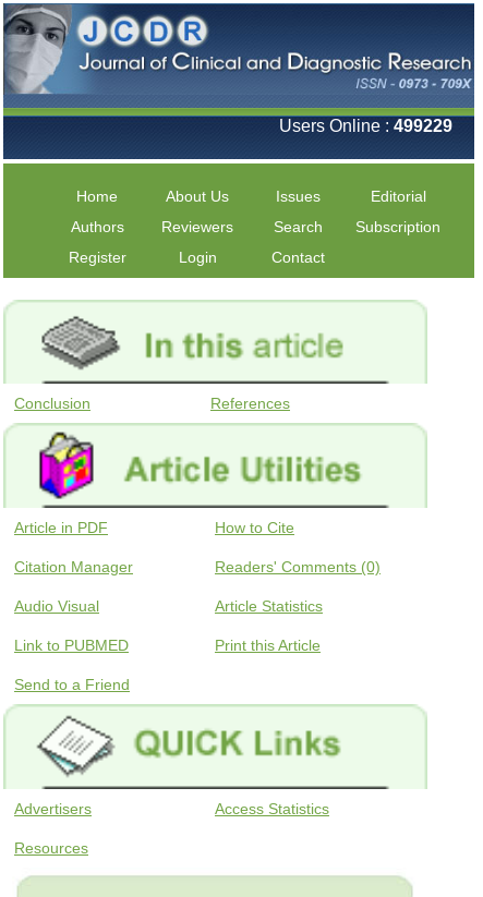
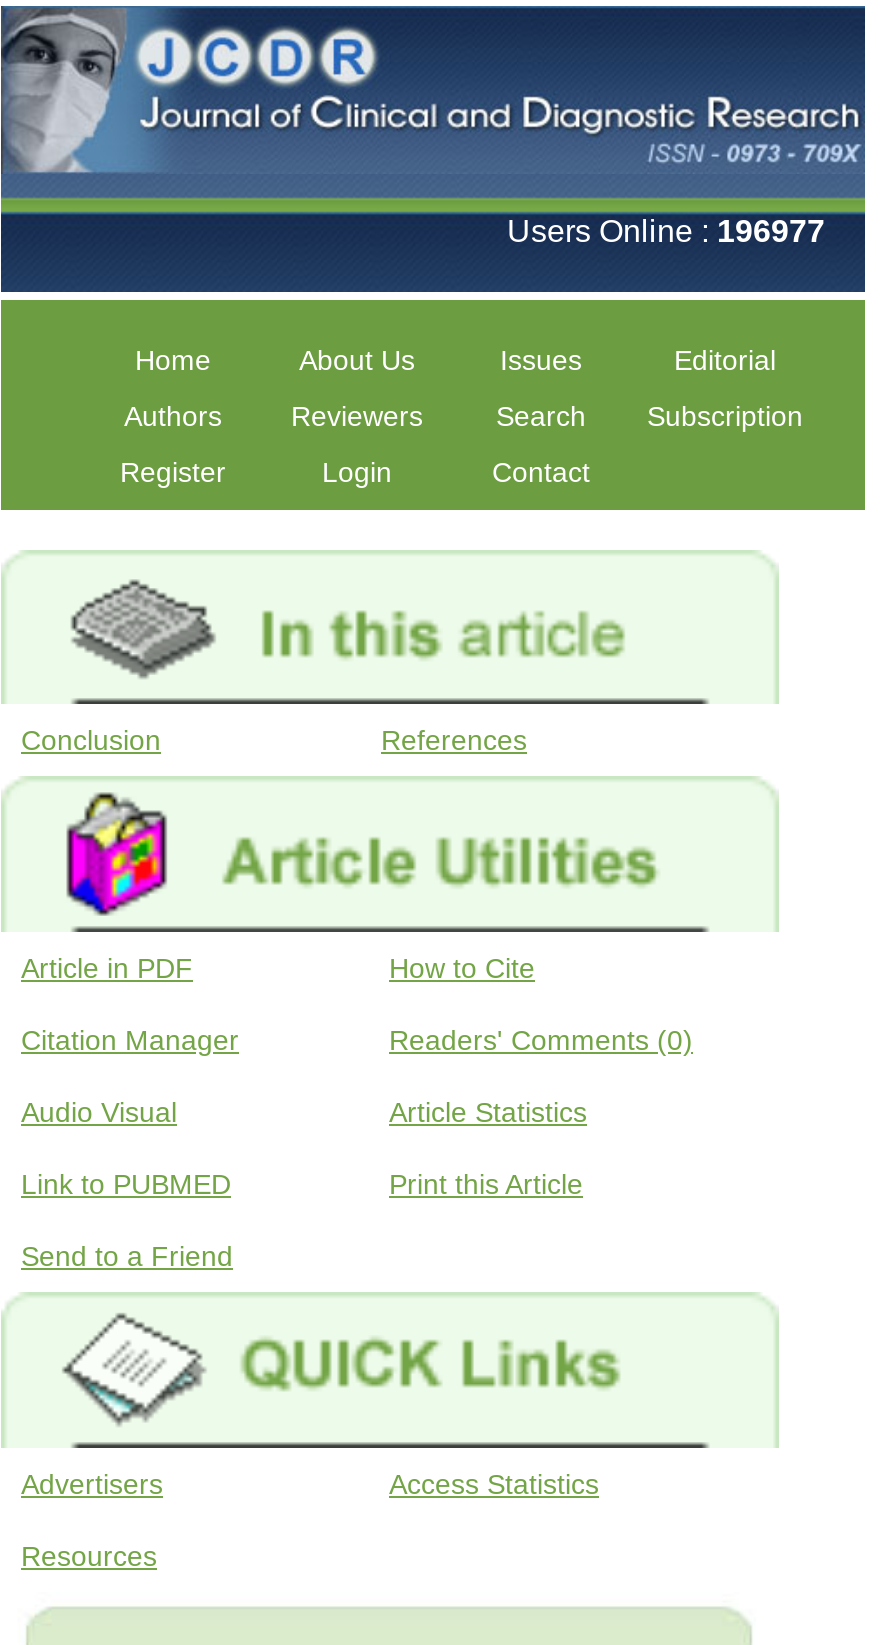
[279,116,452,135] Users Online :499229 -> [507,213,825,247] Users Online :196977

